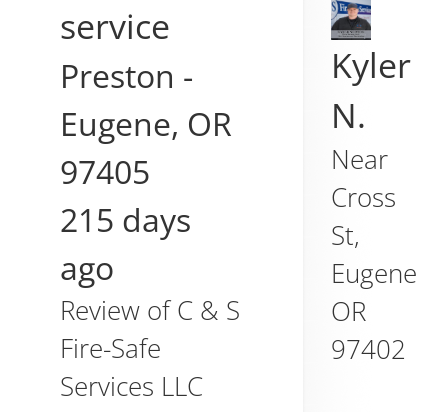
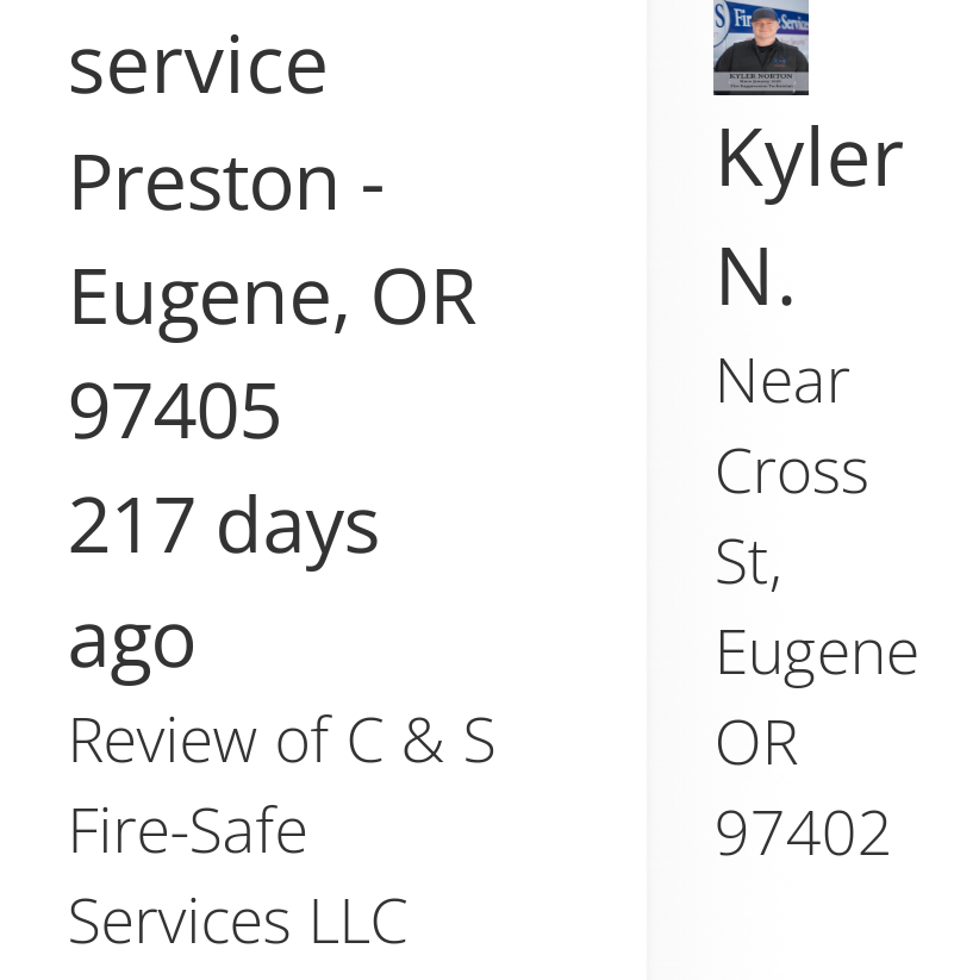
[60,197,191,241] 215 days -> [67,468,379,573] 217 days

